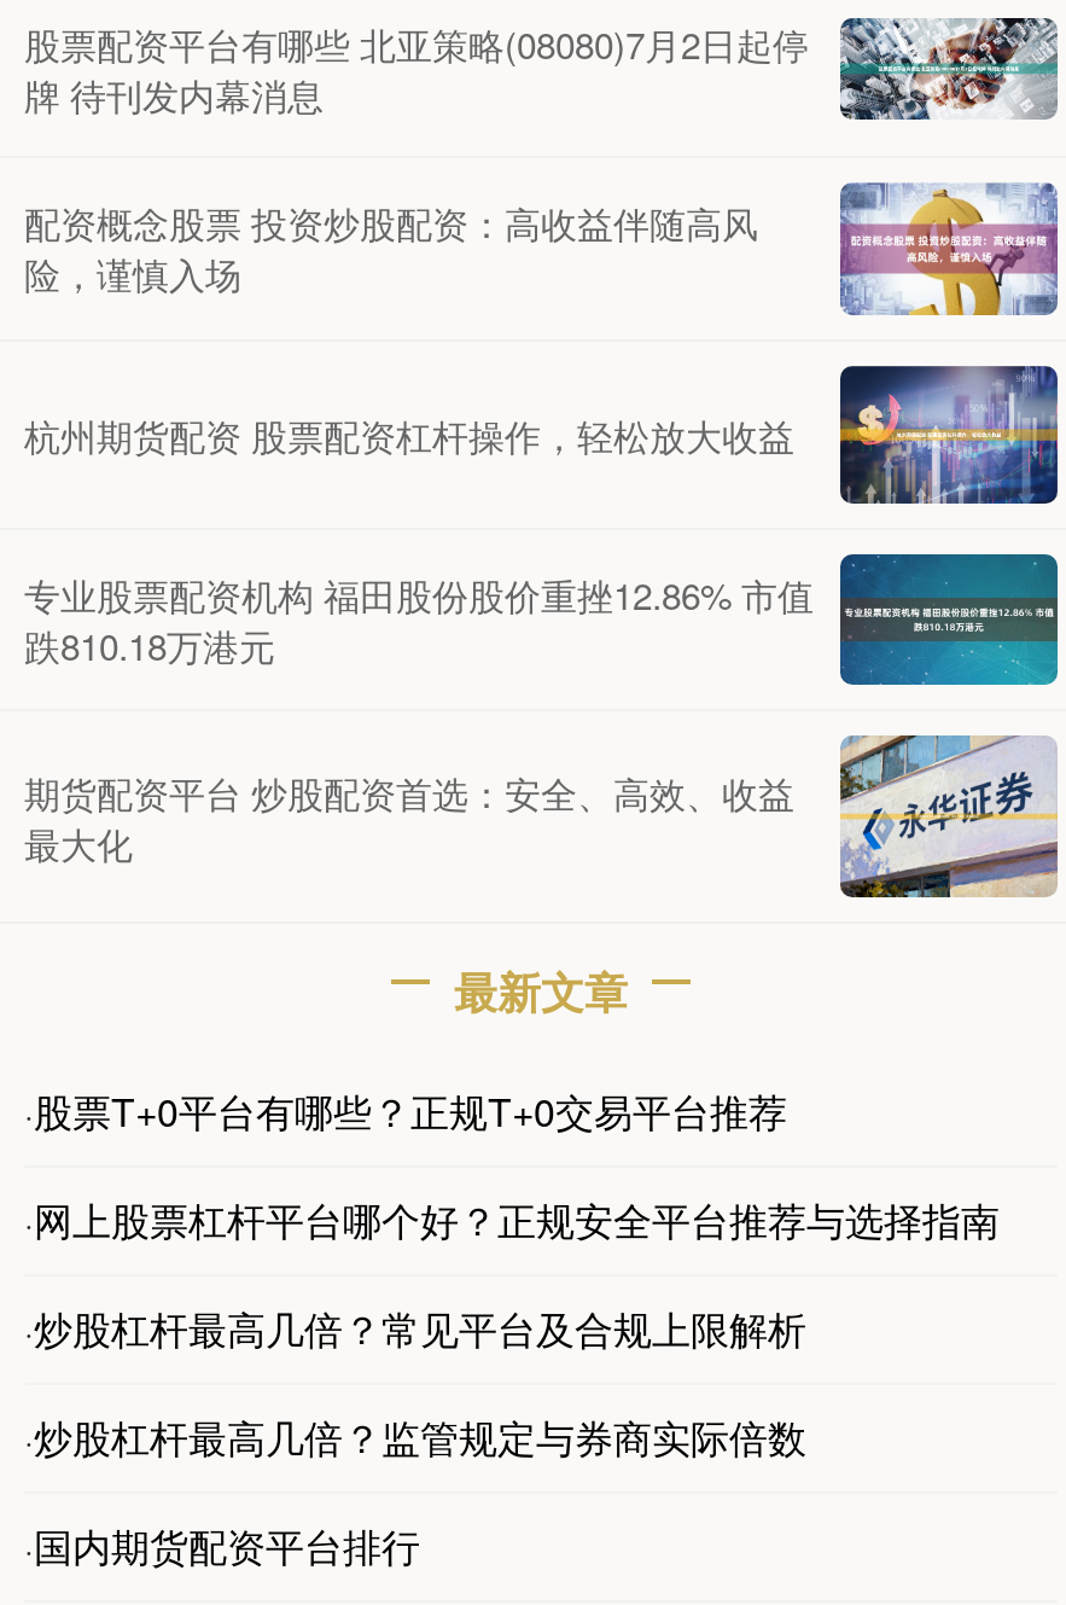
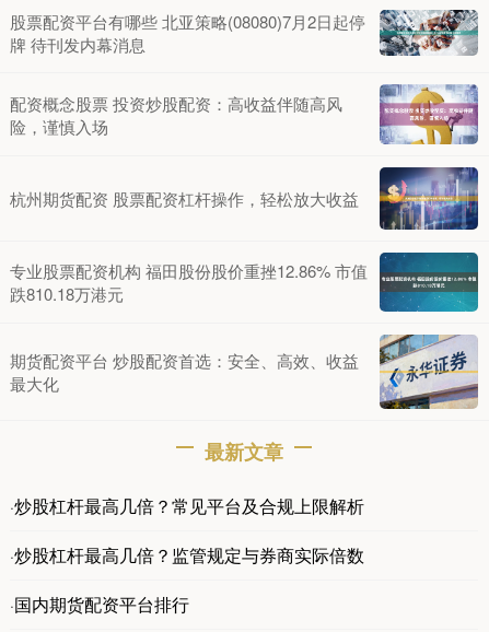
[24,1084,1000,1248] ·股票T+0平台有哪些？正规T+0交易平台推荐 | ·网上股票杠杆平台哪个好？正规安全平台推荐与选择指南 -> none

